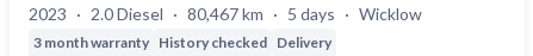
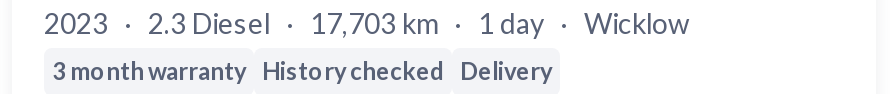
[91,4,335,24] 2.0 Diesel | 80,467 km | 5 days -> [148,6,544,40] 2.3 Diesel | 17,703 km | 1 day

